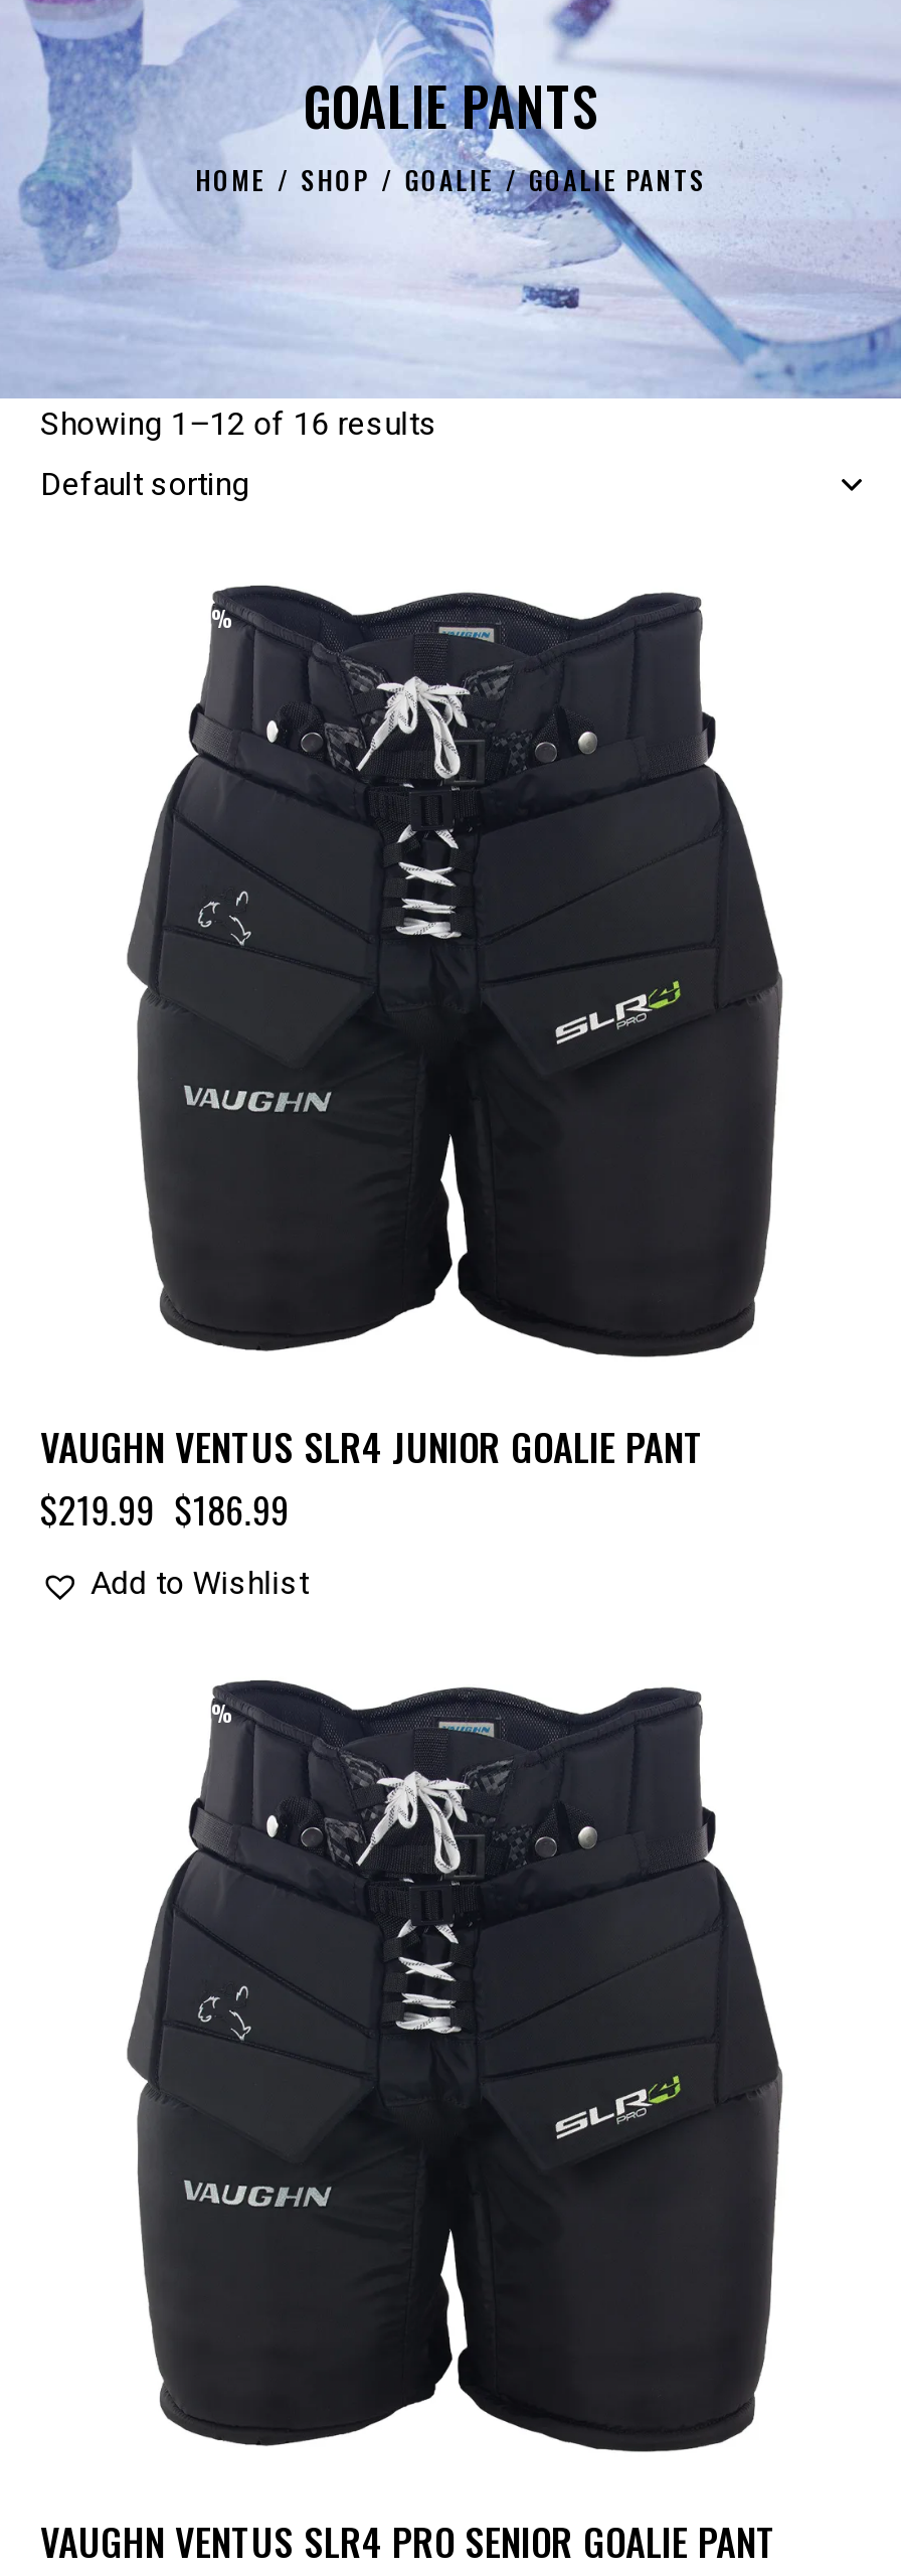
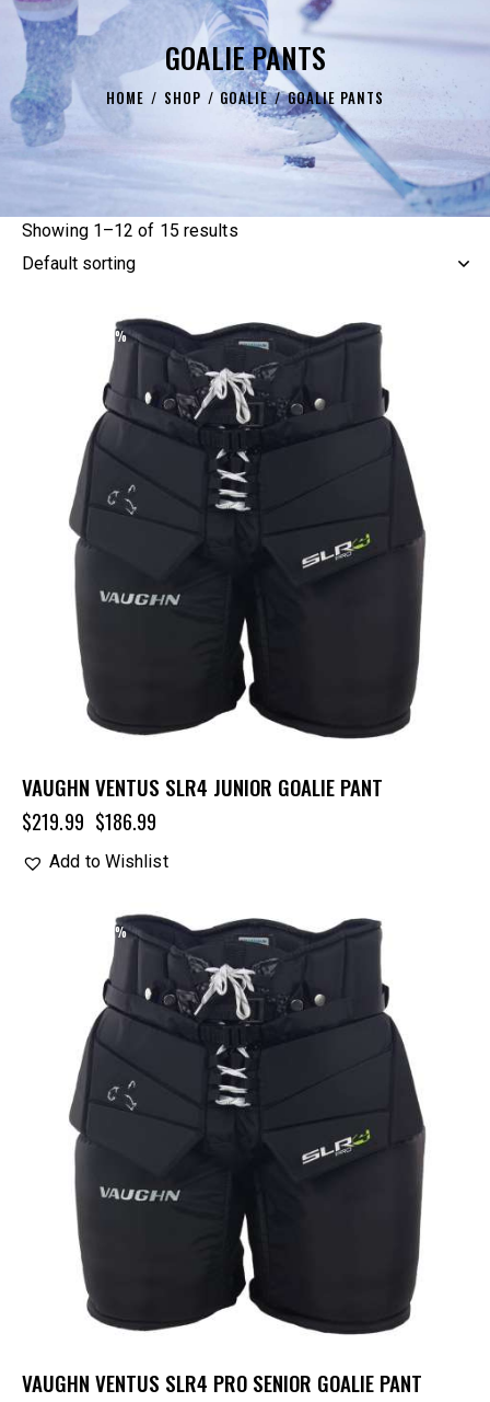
[40,404,438,442] Showing 1–12 of 16 results -> [22,220,238,241] Showing 1–12 of 15 results

